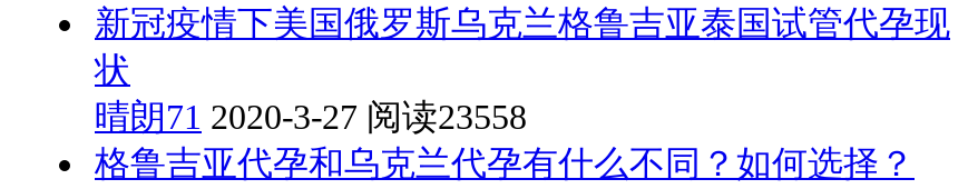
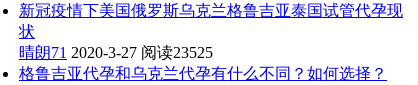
[95,98,527,136] 晴朗71 2020-3-27 阅读23558 -> [19,44,213,61] 晴朗71 2020-3-27 阅读23525

